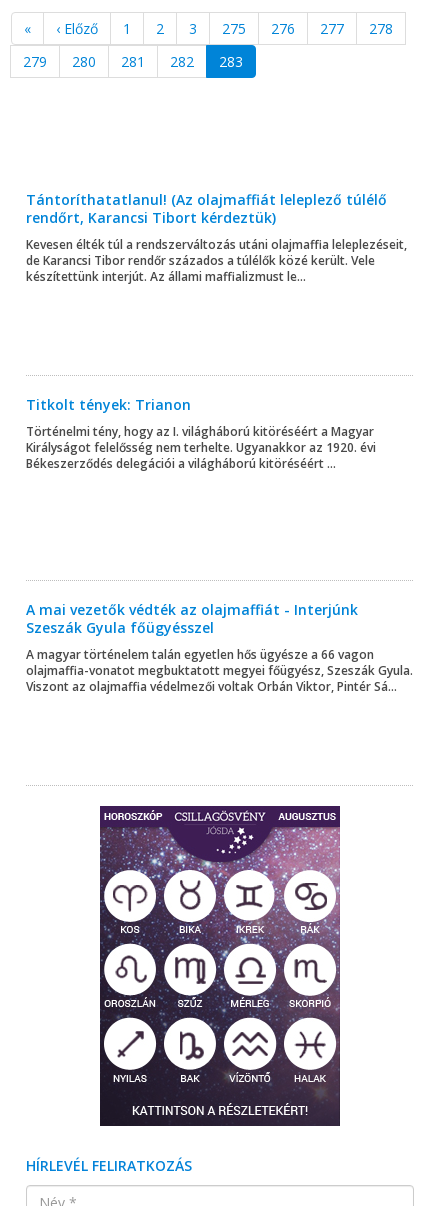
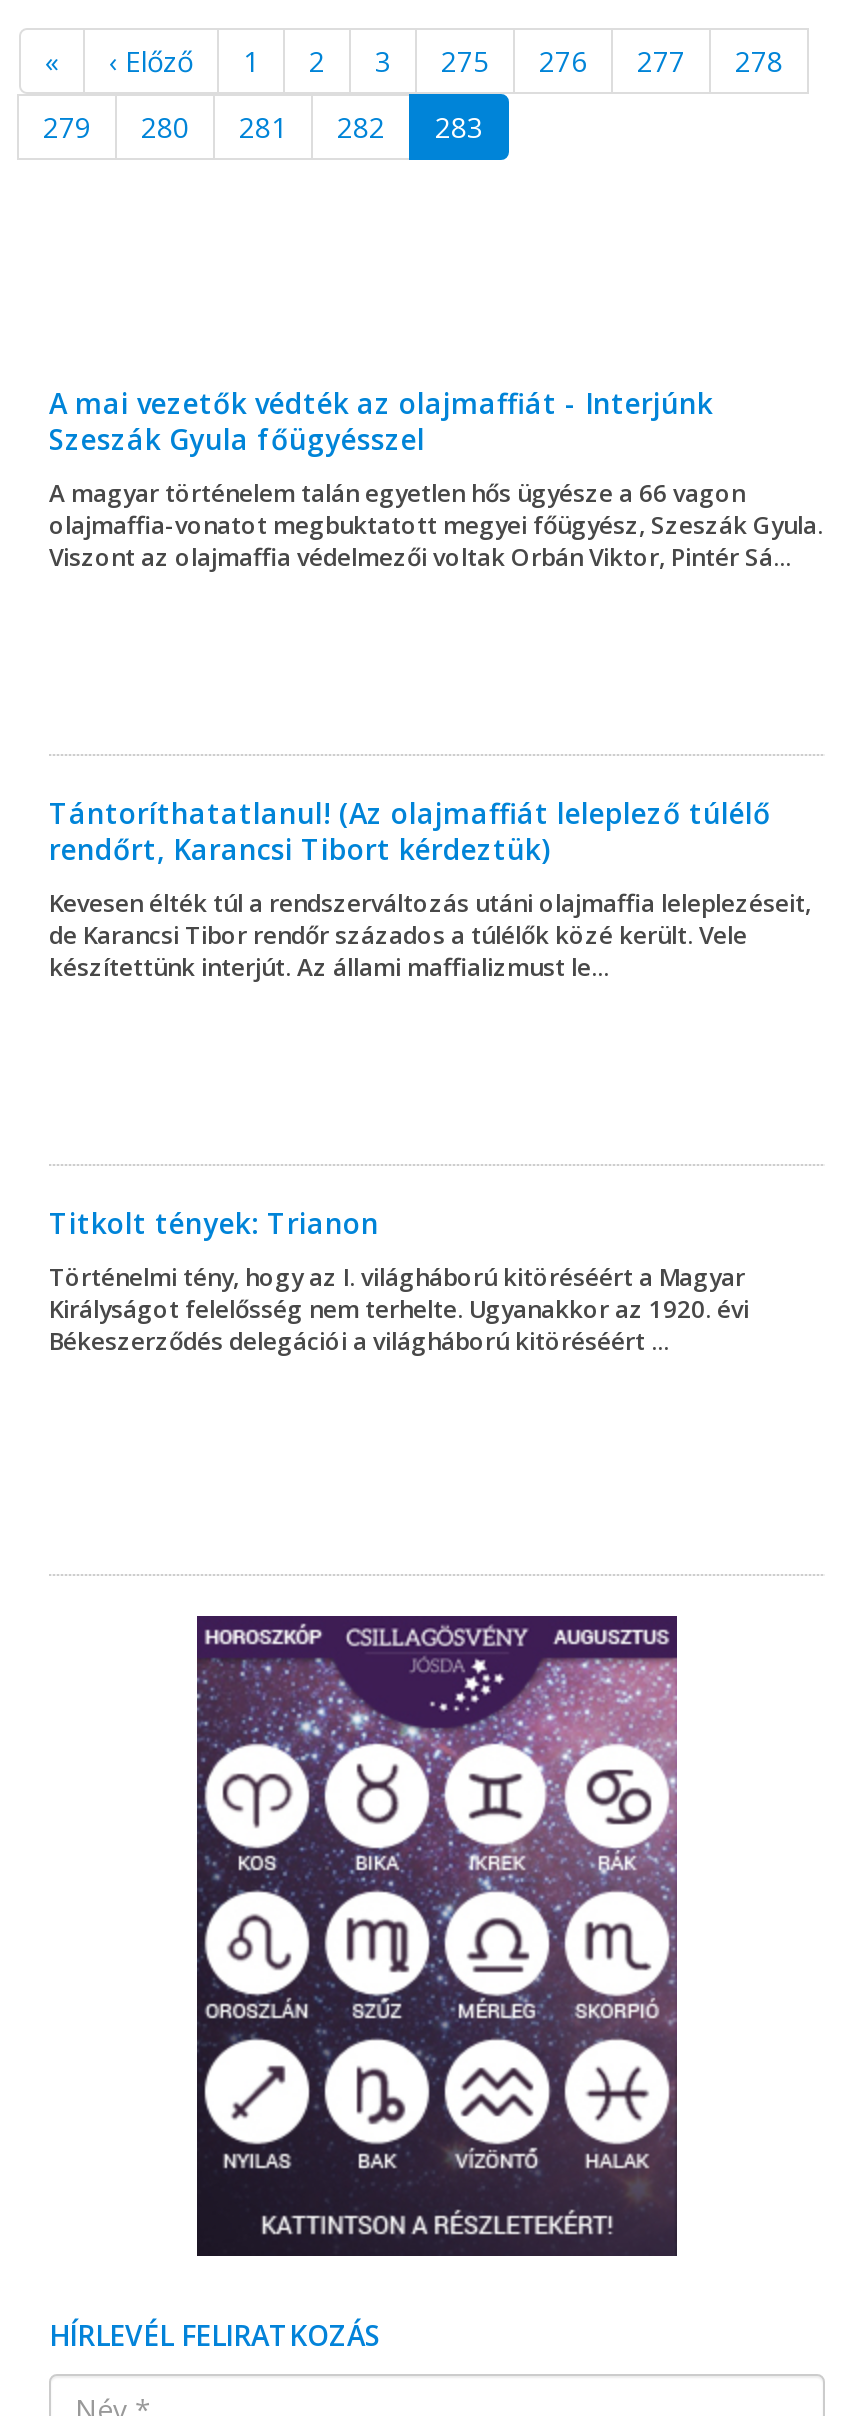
moved [26,190,407,472] -> [49,794,811,1358]: Tántoríthatatlanul! (Az olajmaffiát leleplező túlélő | rendőrt, Karancsi Tibort kérdeztük) | Kevesen élték túl a rendszerváltozás utáni olajmaffia leleplezéseit, | ... | Királyságot felelősség nem terhelte. Ugyanakkor az 1920. évi | Békeszerződés delegációi a világháború kitöréséért ...
moved [26,600,413,695] -> [49,384,823,574]: A mai vezetők védték az olajmaffiát - Interjúnk | Szeszák Gyula főügyésszel | A magyar történelem talán egyetlen hős ügyésze a 66 vagon | olajmaffia-vonatot megbuktatott megyei főügyész, Szeszák Gyula. | Viszont az olajmaffia védelmezői voltak Orbán Viktor, Pintér Sá...

